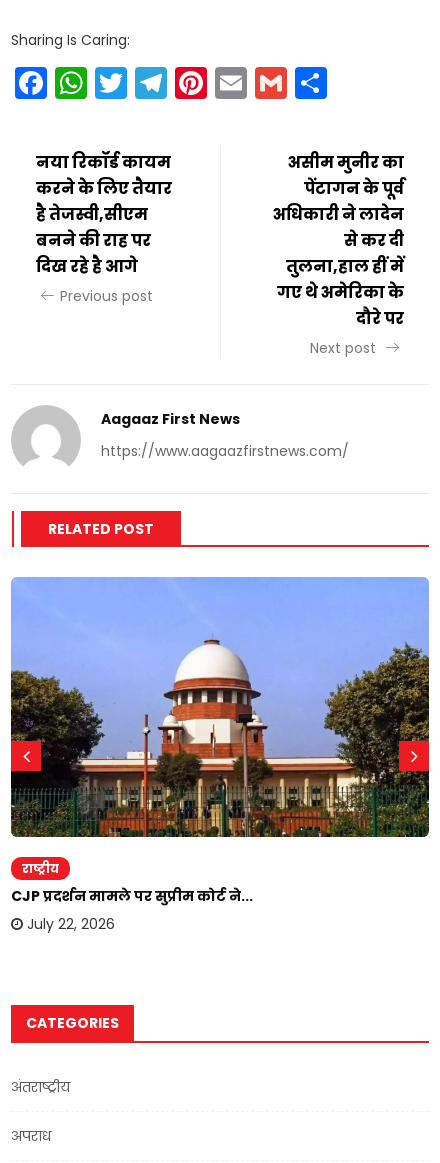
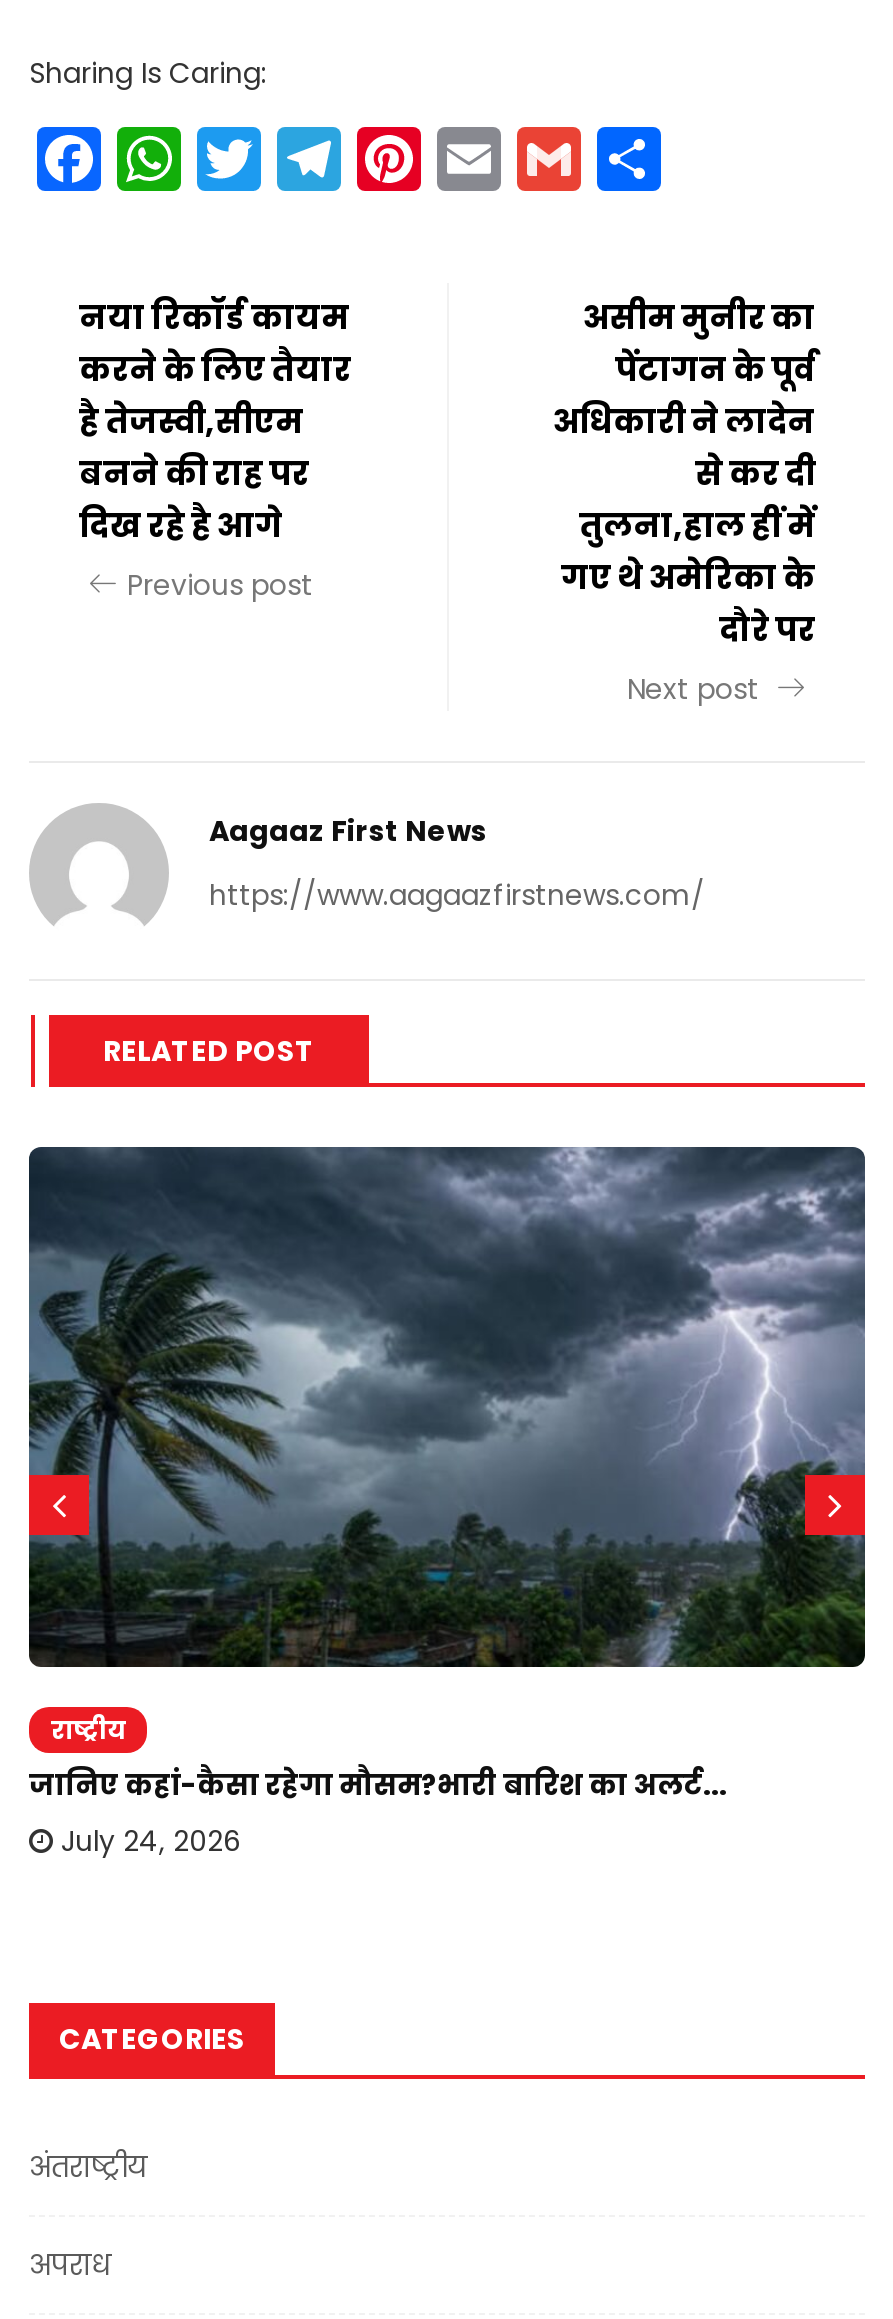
[10,577,430,838] [image] -> [27,1145,867,1669] [image]
[11,885,253,933] CJP प्रदर्शन मामले पर सुप्रीम कोर्ट ने... | July 22, 2026 -> [29,1764,727,1860] जानिए कहां-कैसा रहेगा मौसम?भारी बारिश का अलर्ट... | July 24, 2026

